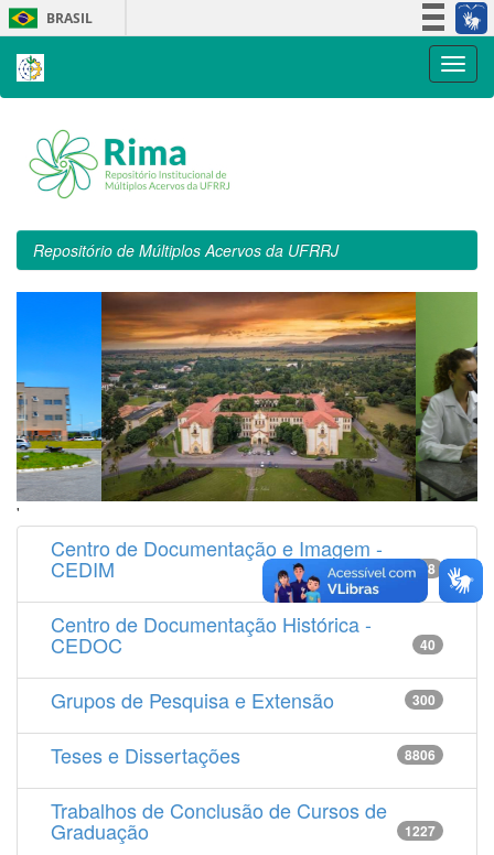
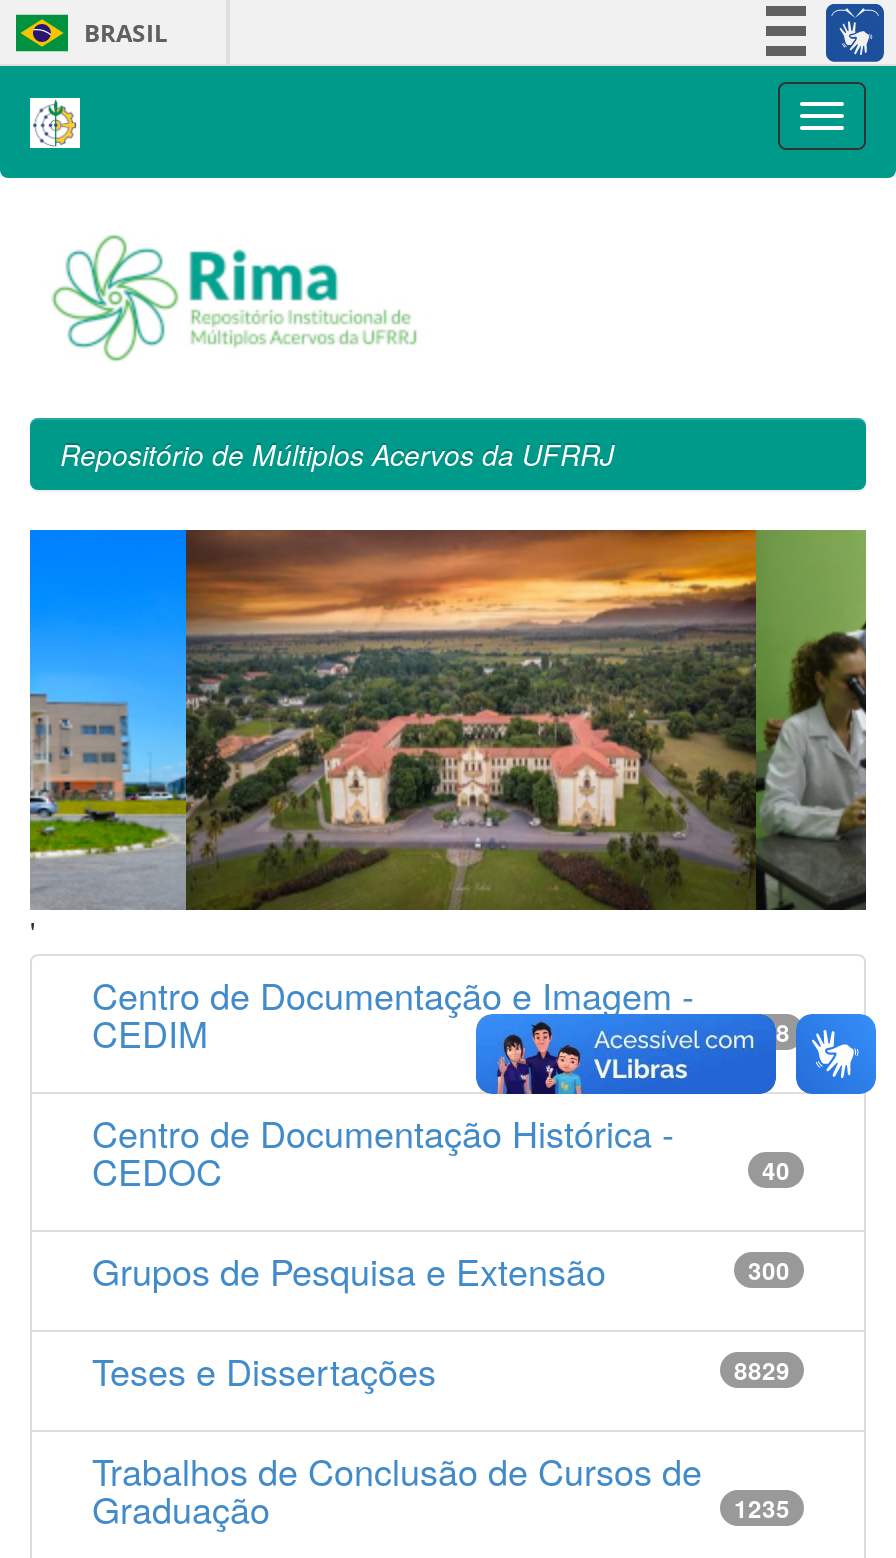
[405,745,436,764] 8806 -> [734,1352,790,1388] 8829
[405,821,436,840] 1227 -> [734,1490,790,1526] 1235

